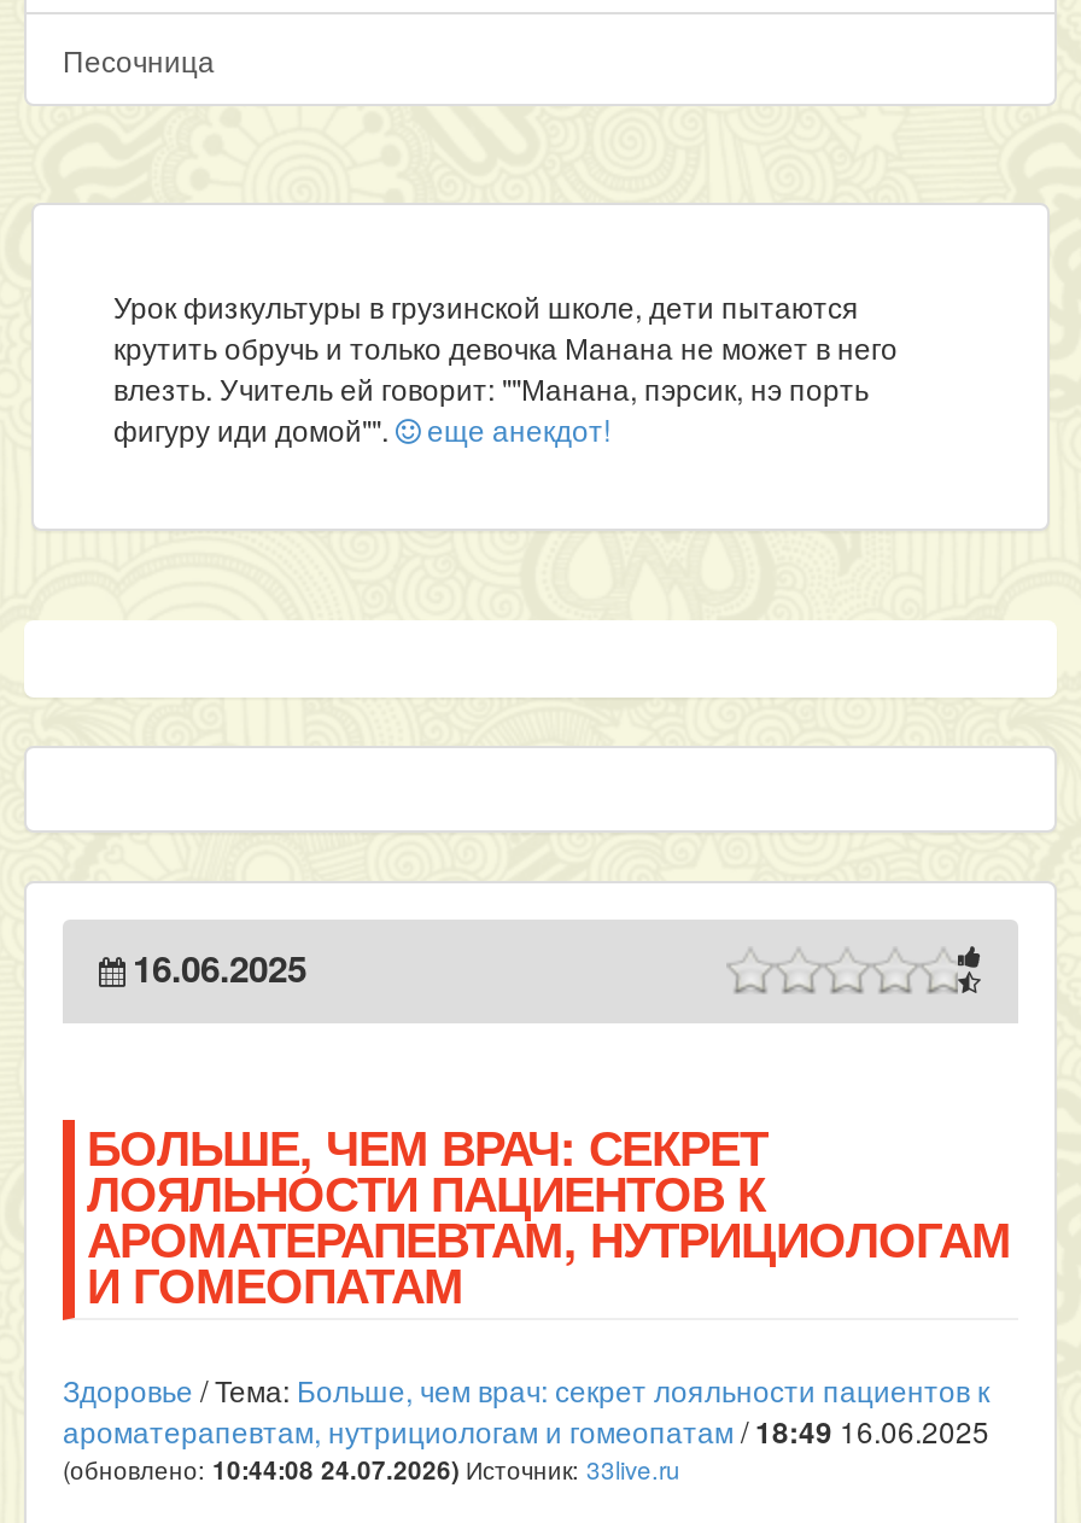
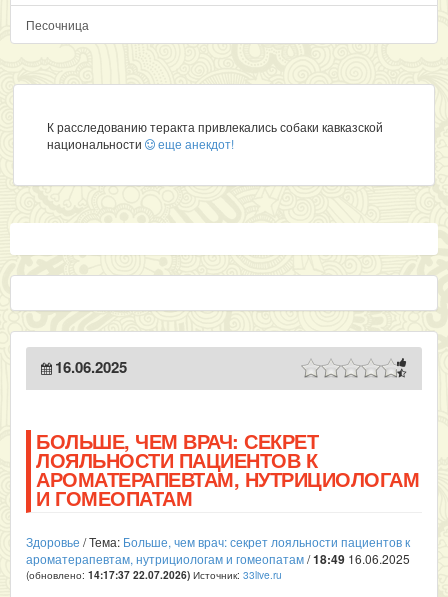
[113,285,898,449] Урок физкультуры в грузинской школе, дети пытаются | крутить обручь и только девочка Манана не может в него | влезть. Учитель ей говорит: ""Манана, пэрсик, нэ порть | фигуру иди домой"". еще анекдот! -> [47,118,383,152] К расследованию теракта привлекались собаки кавказской | национальности еще анекдот!
[63,1451,680,1487] (обновлено: 10:44:08 24.07.2026) Источник: 33live.ru -> [26,567,282,582] (обновлено: 14:17:37 22.07.2026) Источник: 33live.ru

